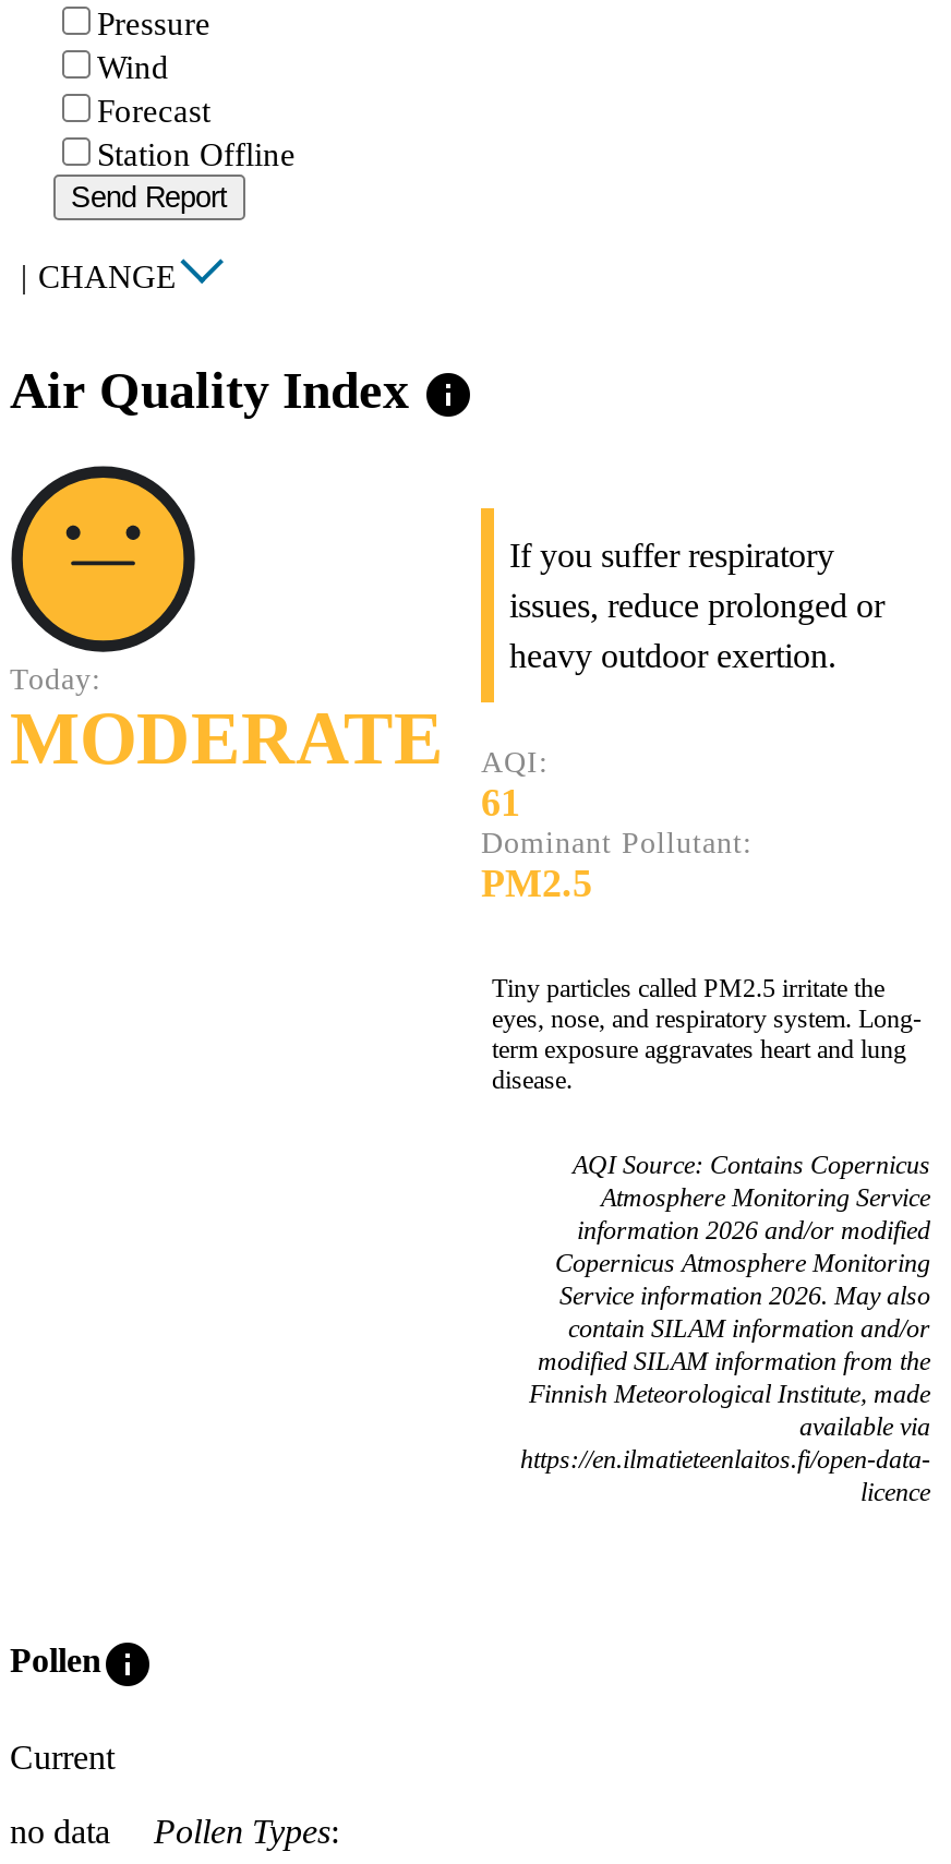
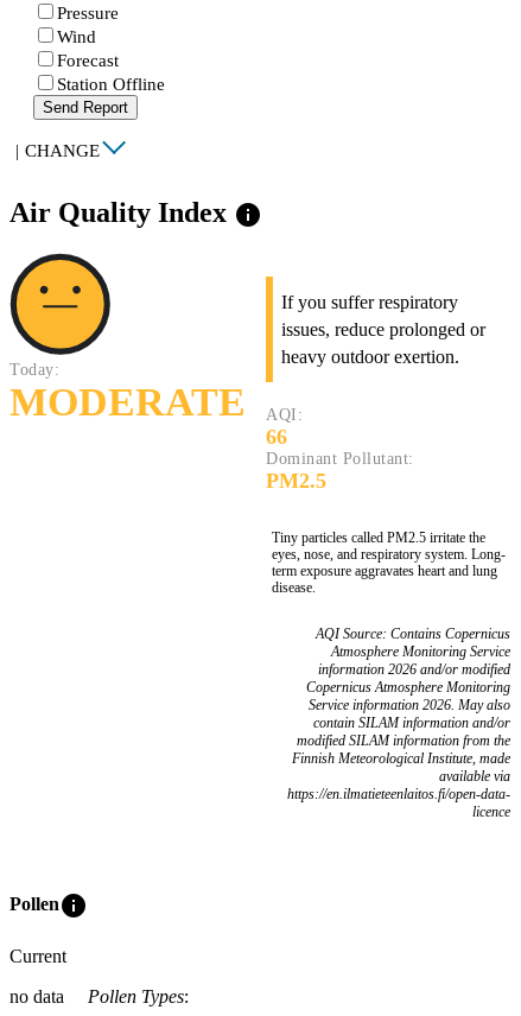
[481,781,520,825] 61 -> [266,425,287,449] 66

